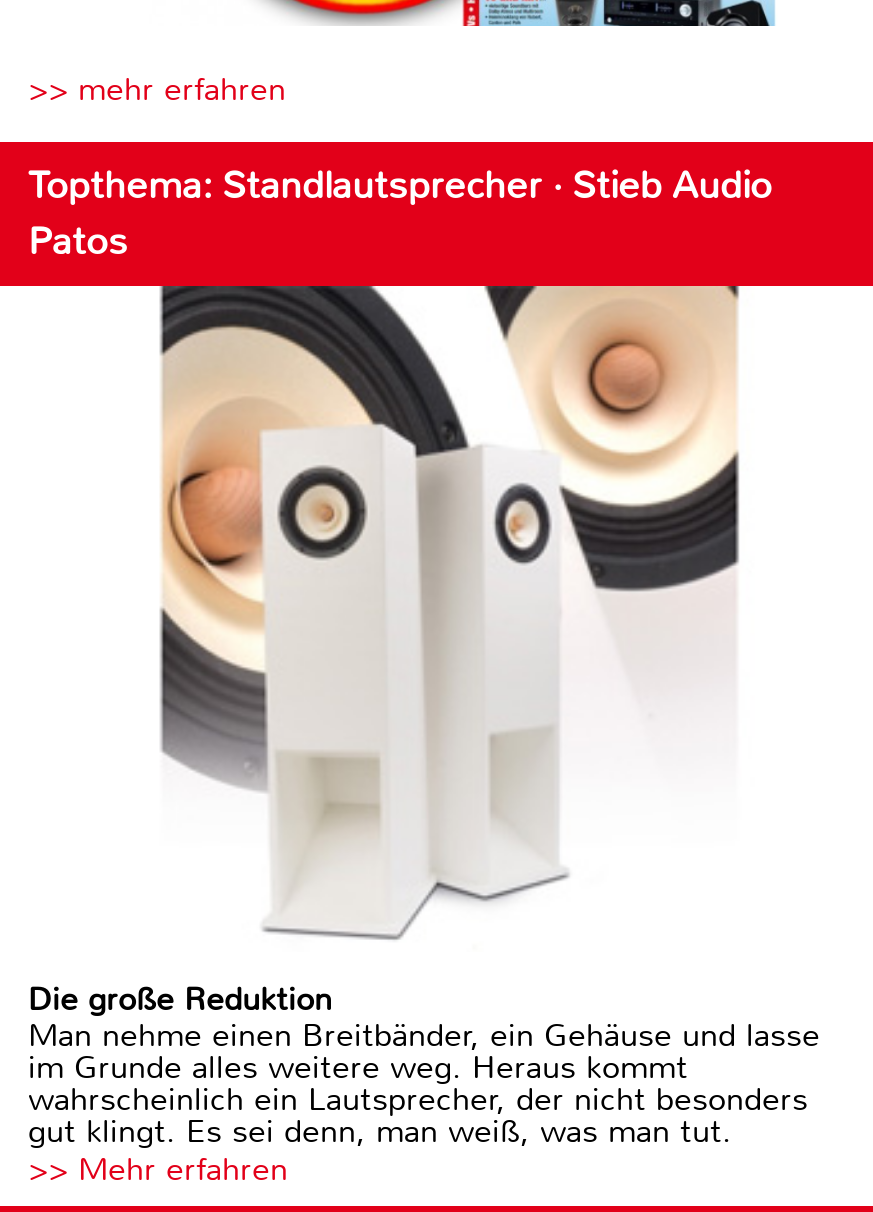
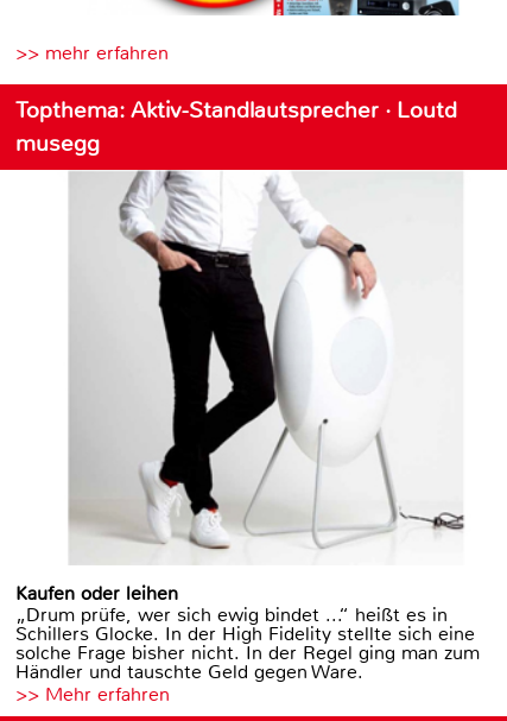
[28,160,772,266] Topthema: Standlautsprecher · Stieb Audio | Patos -> [15,95,457,158] Topthema: Aktiv-Standlautsprecher · Loutd | musegg
[28,284,820,1152] [image] | Die große Reduktion | Man nehme einen Breitbänder, ein Gehäuse und lasse | im Grunde alles weitere weg. Heraus kommt | wahrscheinlich ein Lautsprecher, der nicht besonders | gut klingt. Es sei denn, man weiß, was man tut. -> [15,169,480,684] [image] | Kaufen oder leihen | „Drum prüfe, wer sich ewig bindet ...“ heißt es in | Schillers Glocke. In der High Fidelity stellte sich eine | solche Frage bisher nicht. In der Regel ging man zum | Händler und tauschte Geld gegen Ware.

